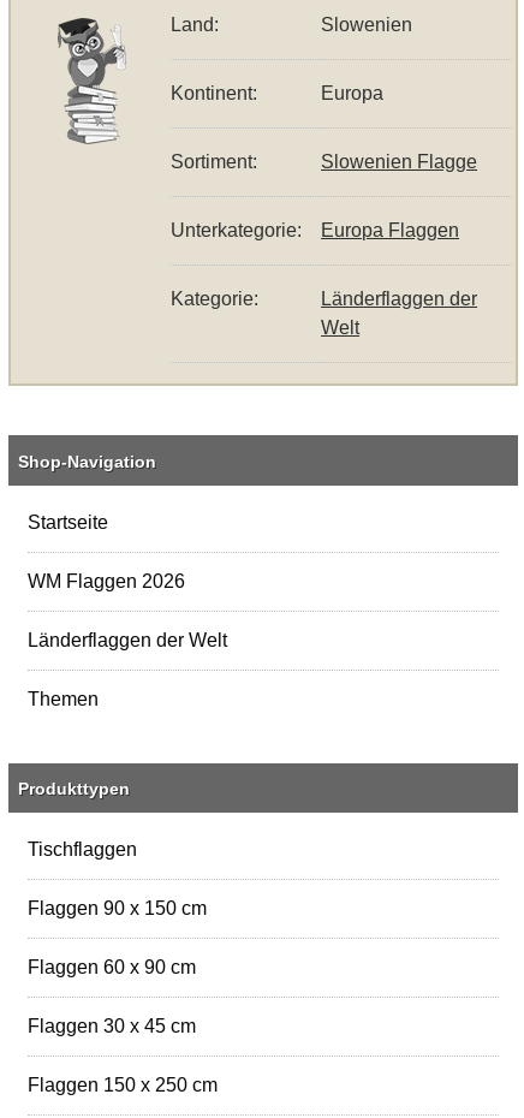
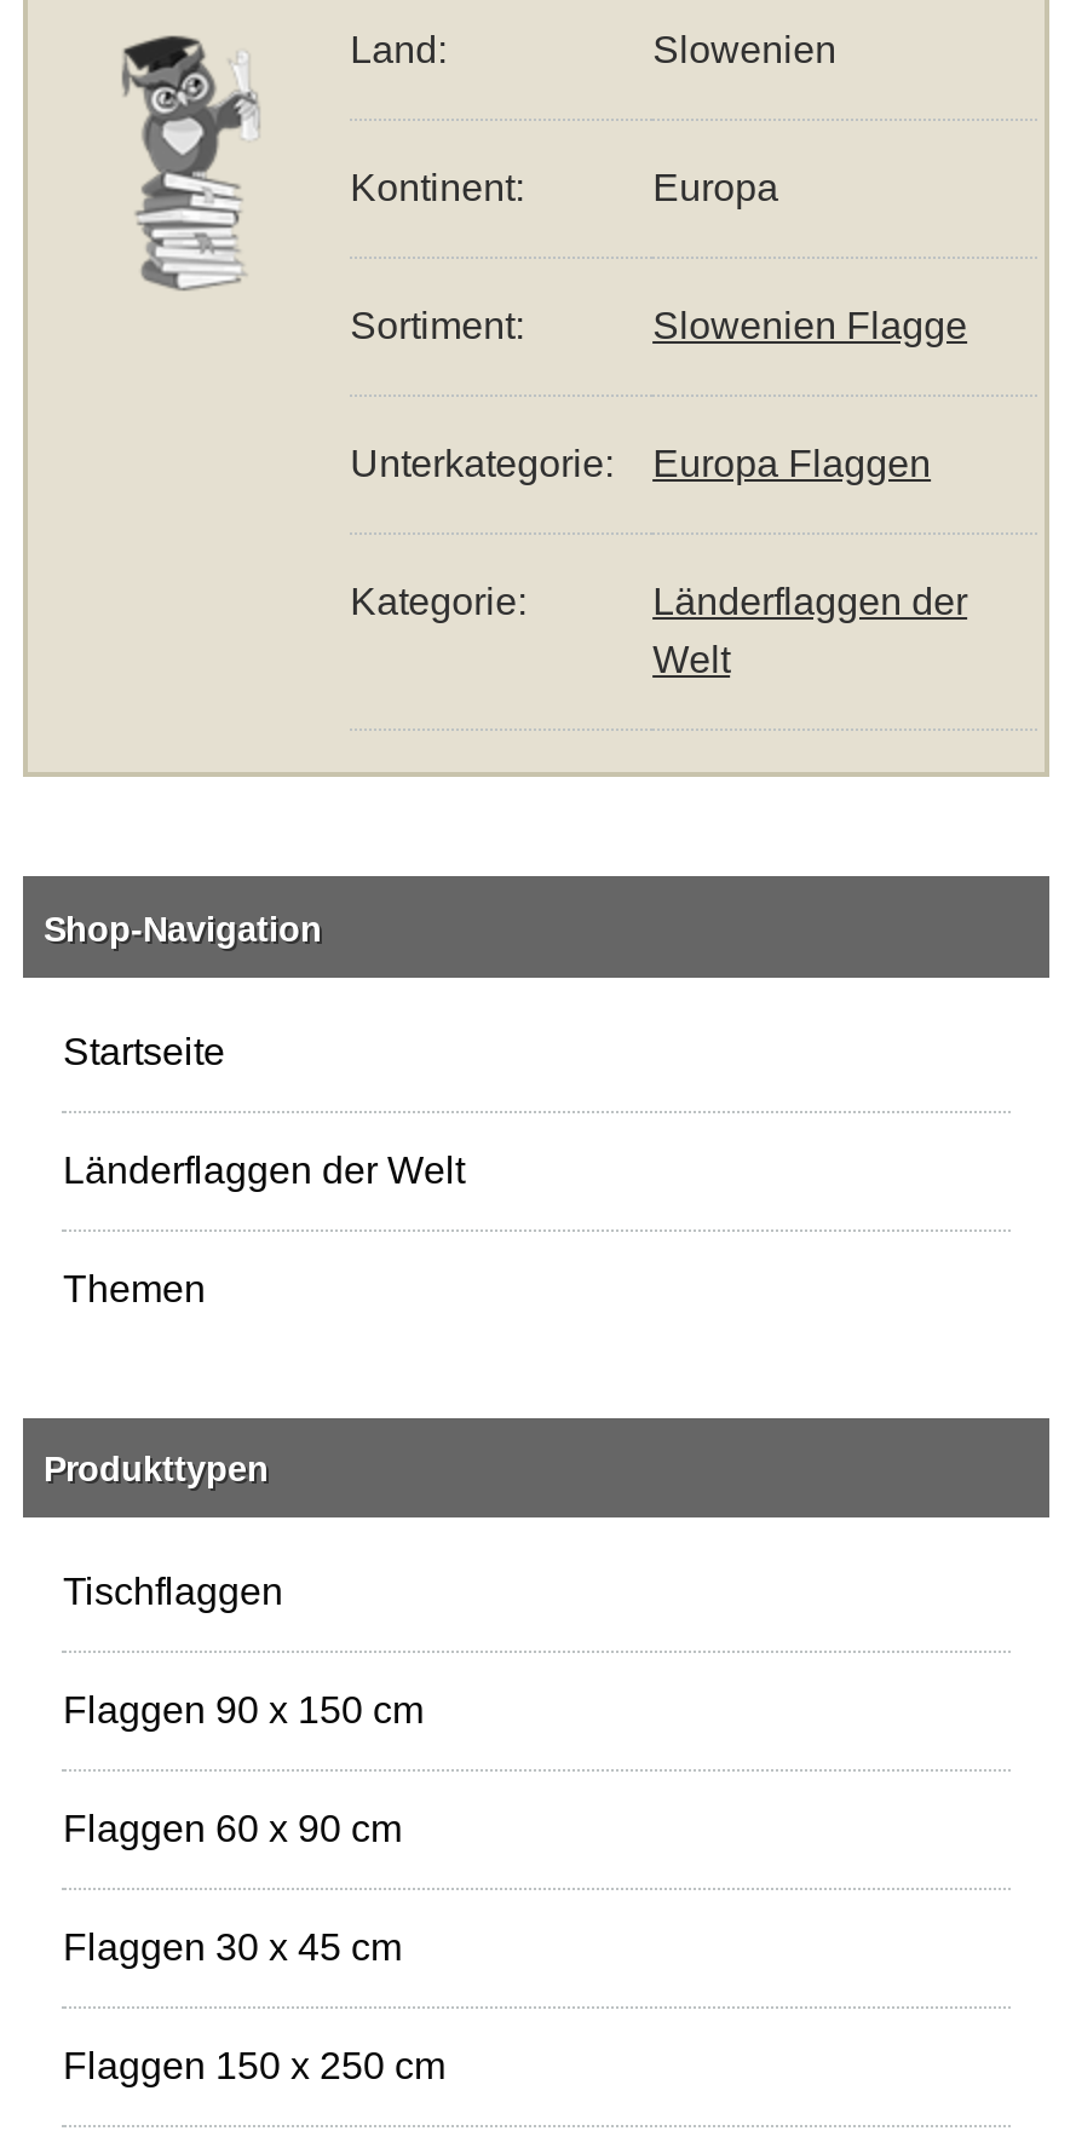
[28,570,186,591] WM Flaggen 2026 -> none

